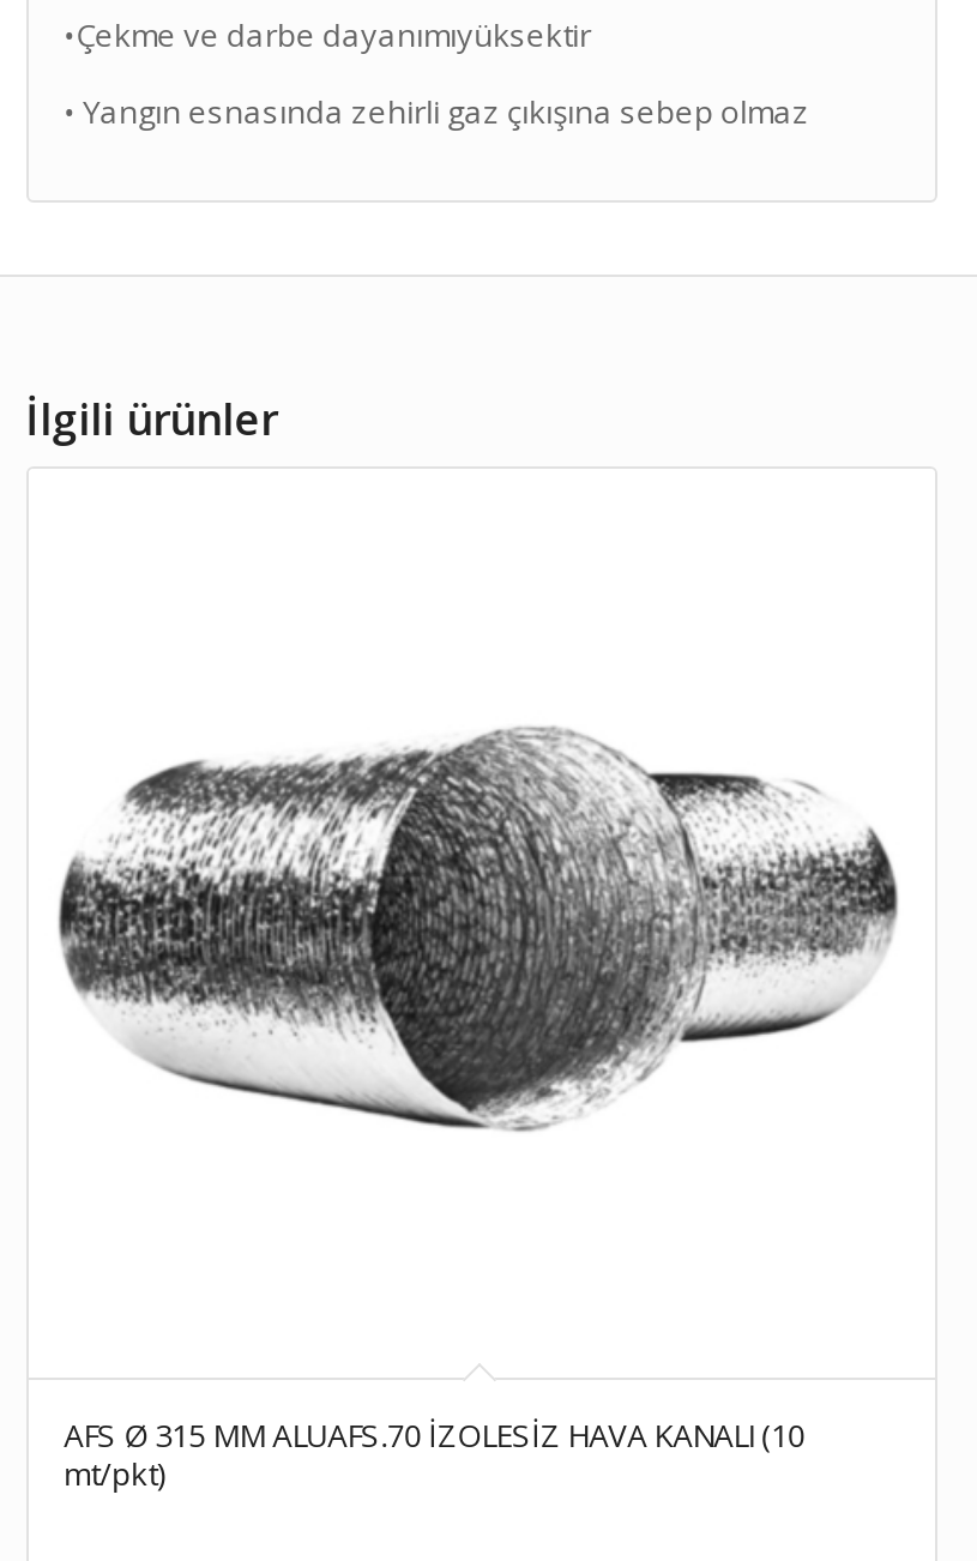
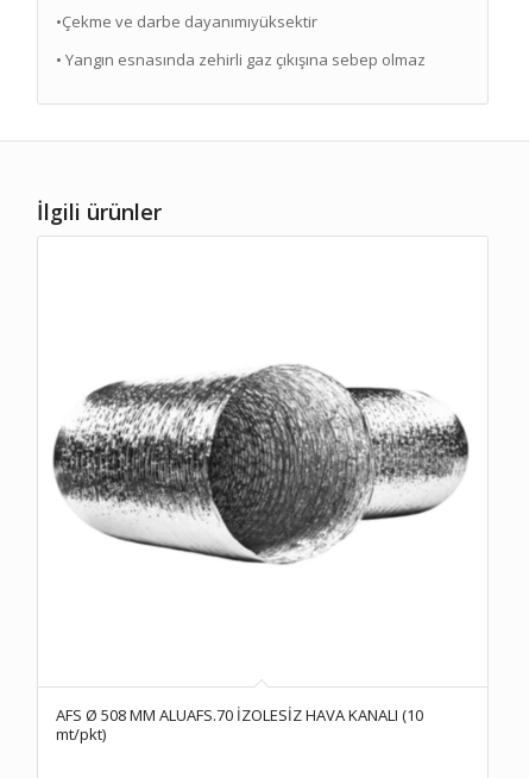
[64,1414,805,1457] AFS Ø 315 MM ALUAFS.70 İZOLESİZ HAVA KANALI (10 -> [55,705,423,726] AFS Ø 508 MM ALUAFS.70 İZOLESİZ HAVA KANALI (10

